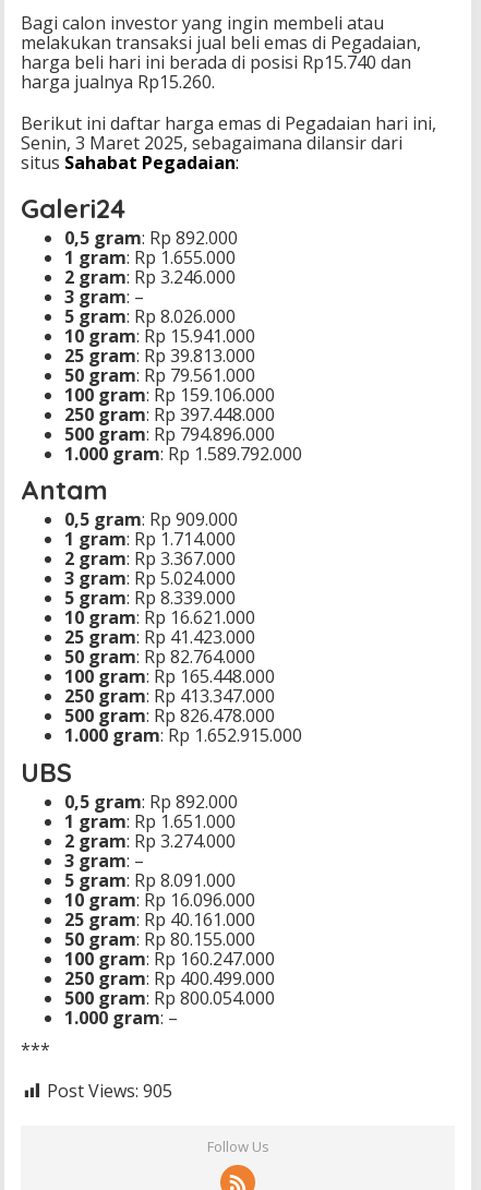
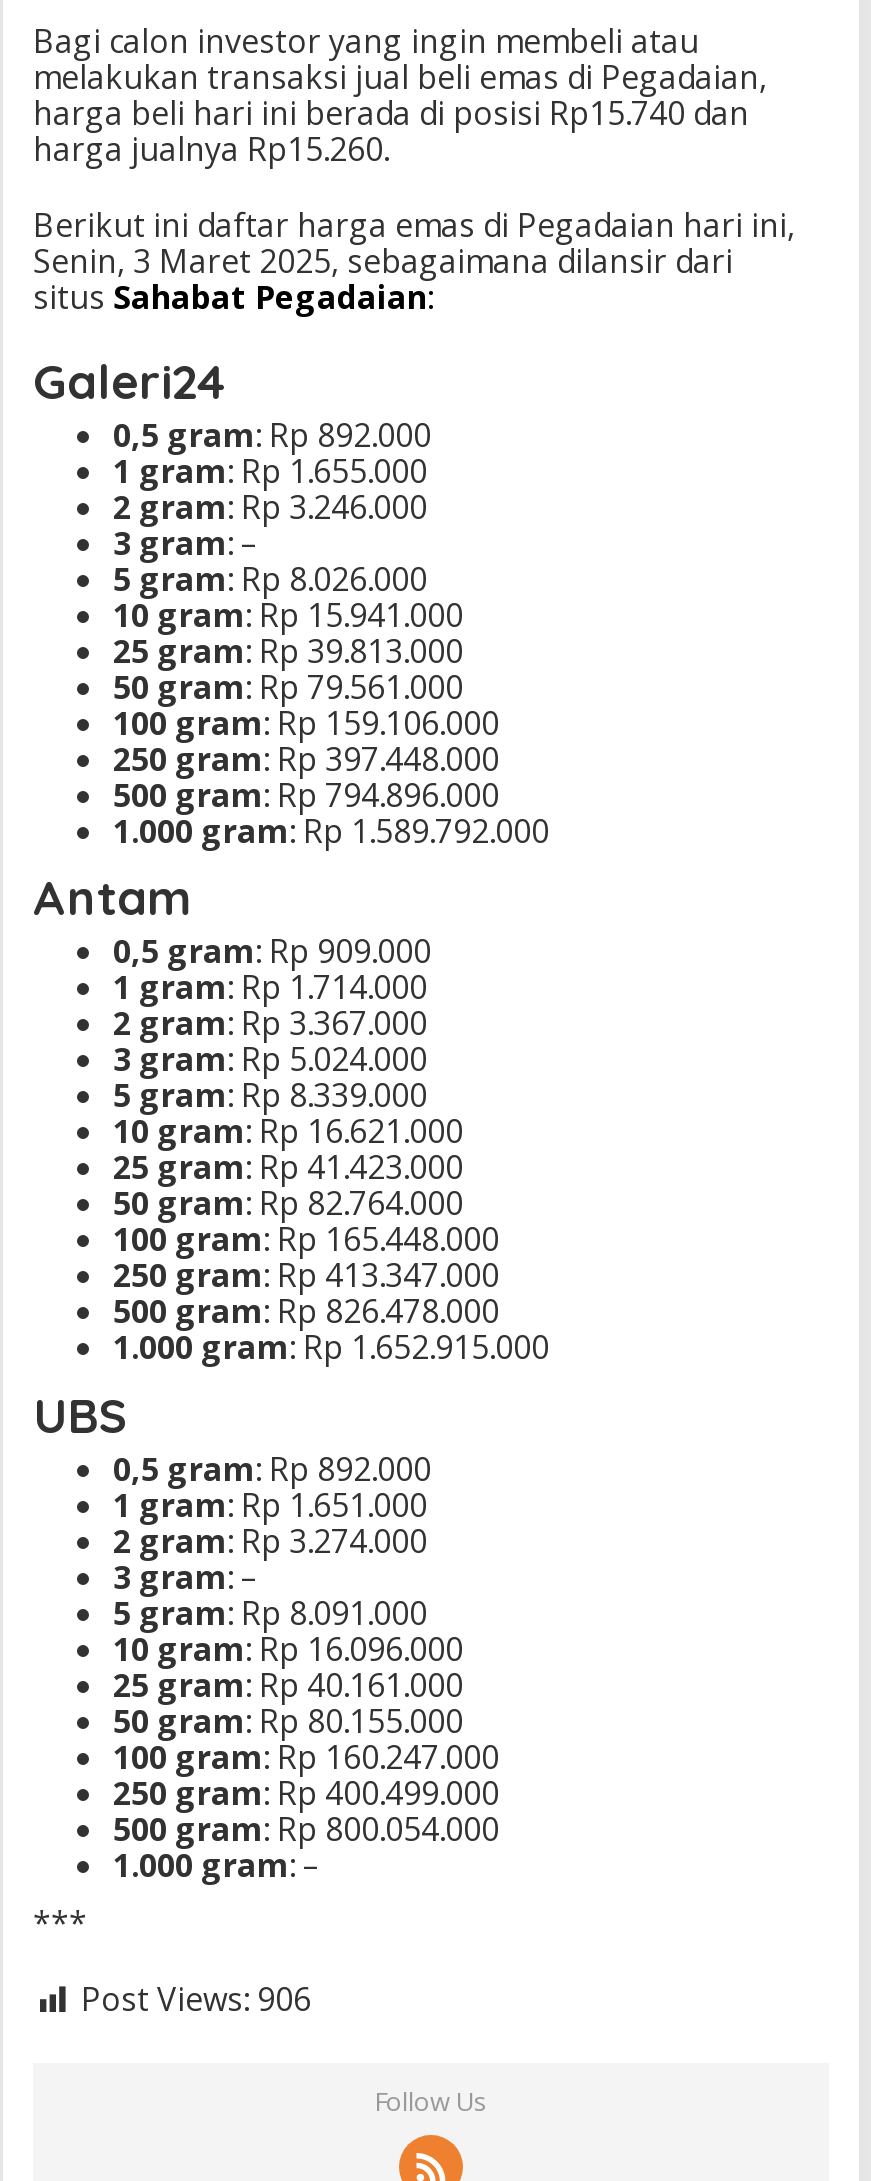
[47,1079,172,1103] Post Views: 905 -> [81,1977,311,2021] Post Views: 906

